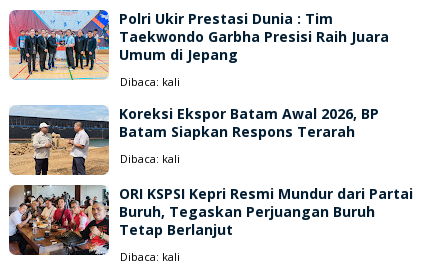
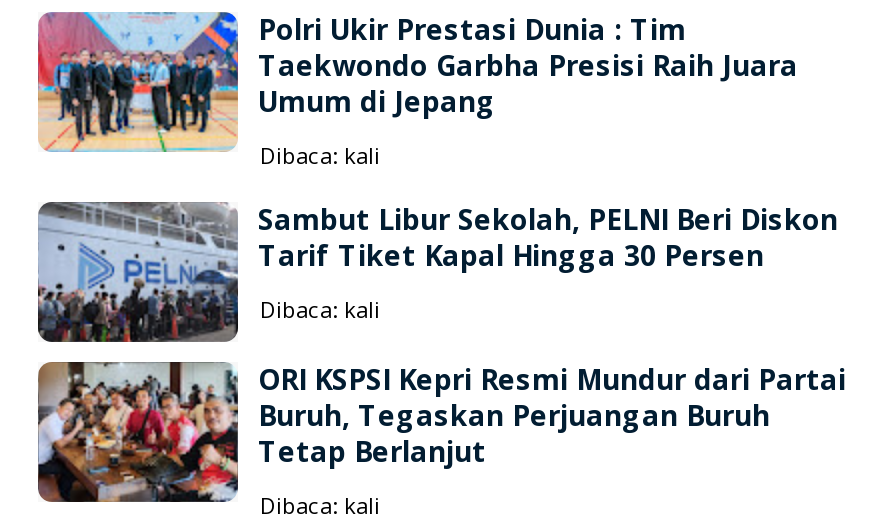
[8,104,379,176] [image] | Koreksi Ekspor Batam Awal 2026, BP | Batam Siapkan Respons Terarah -> [36,200,838,344] [image] | Sambut Libur Sekolah, PELNI Beri Diskon | Tarif Tiket Kapal Hingga 30 Persen

